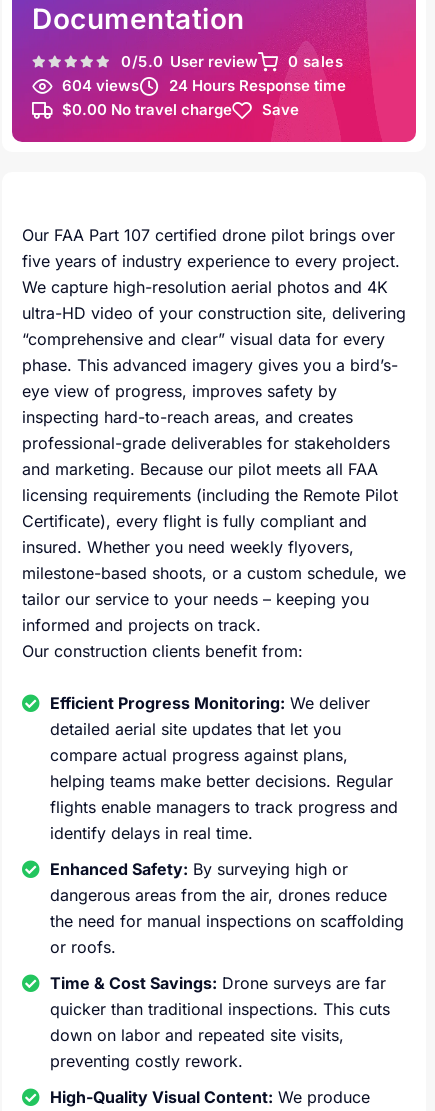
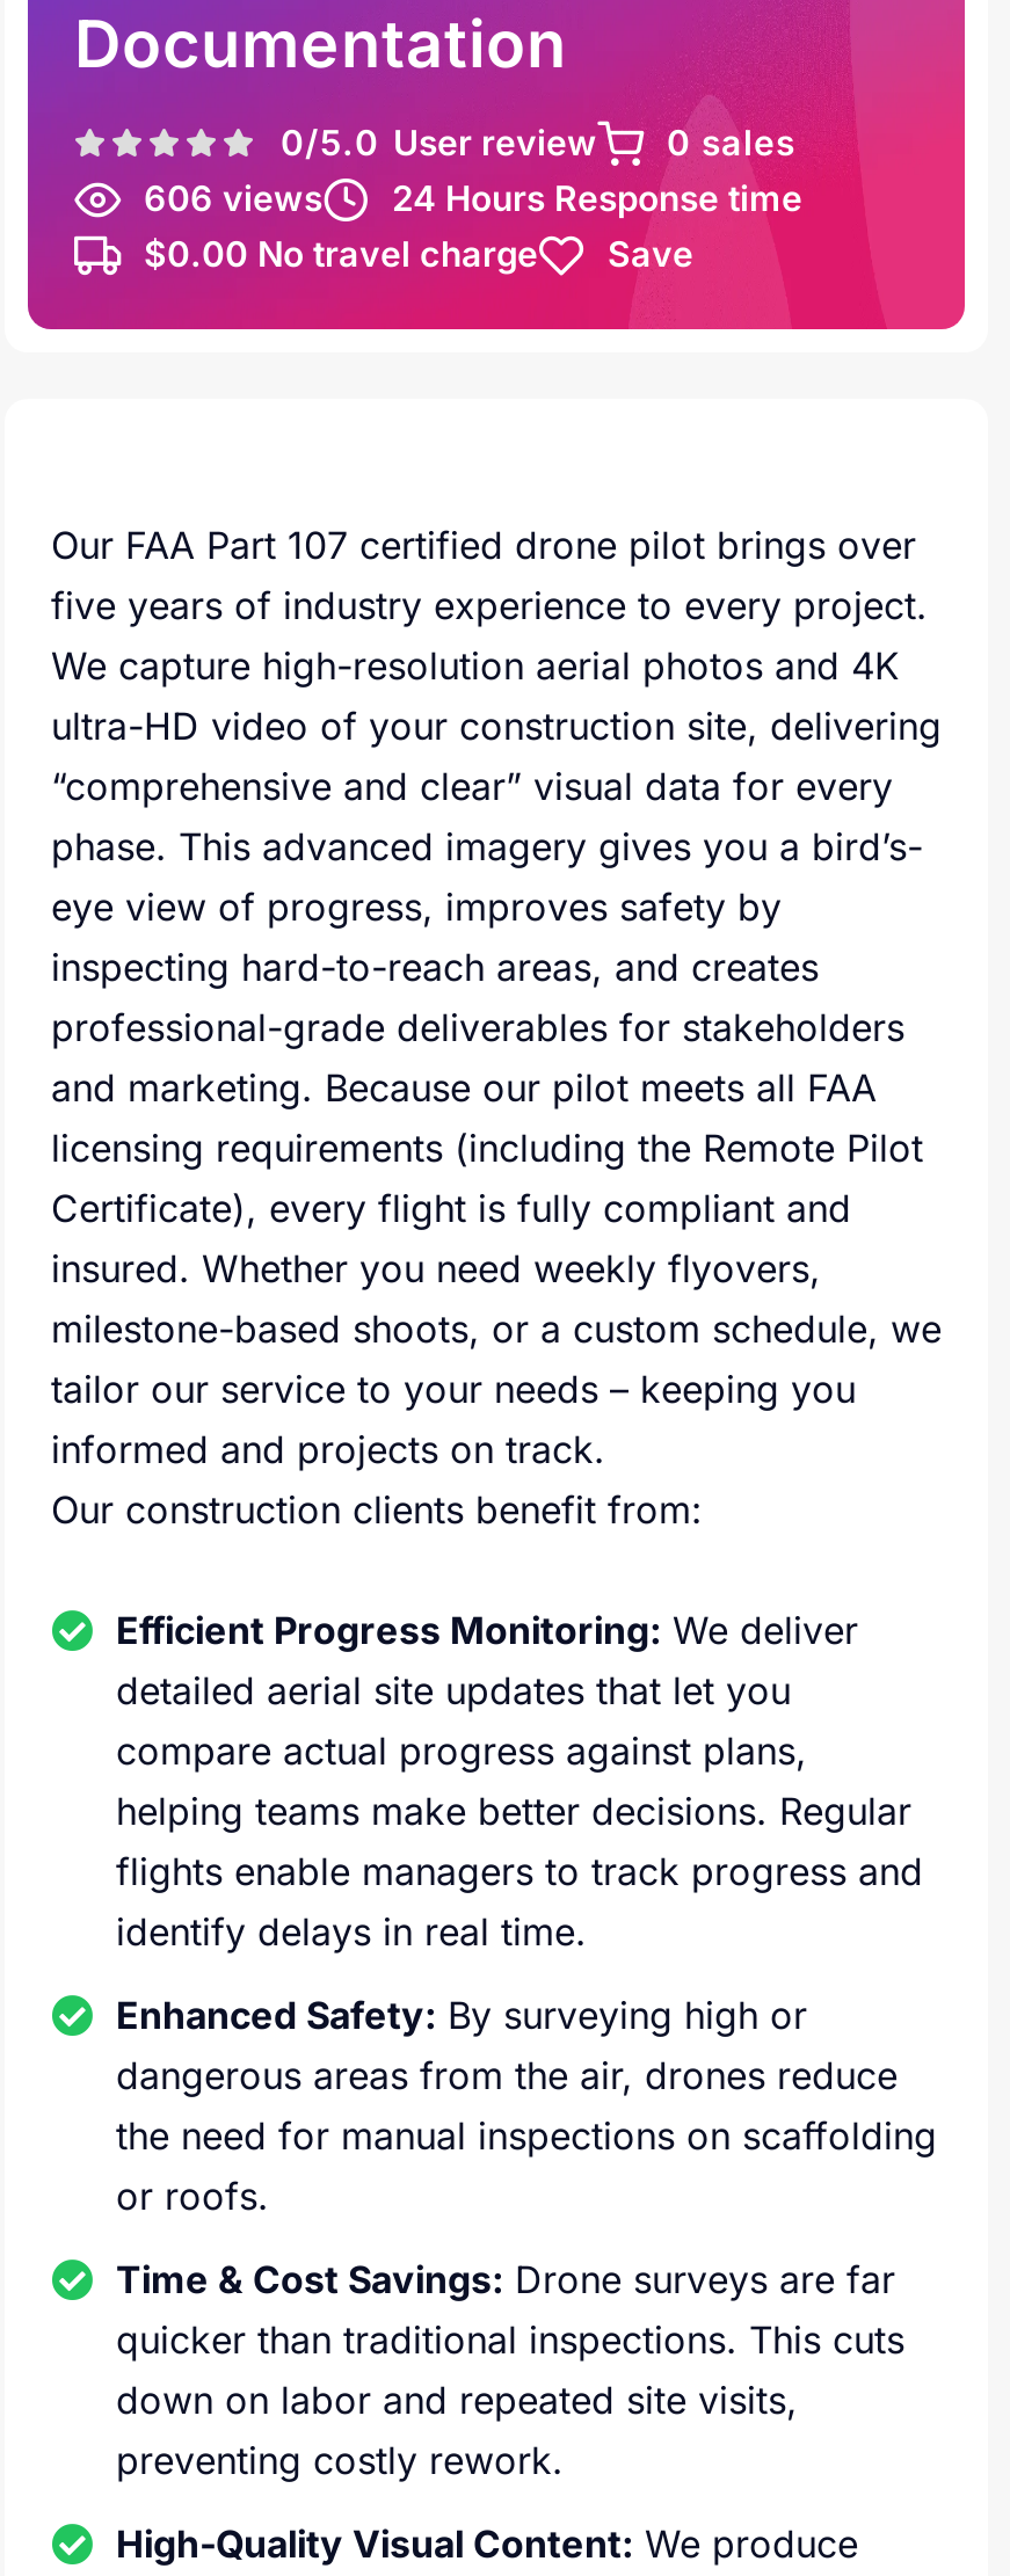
[62,76,346,95] 604 views 24 Hours Response time -> [144,176,802,220] 606 views 24 Hours Response time

